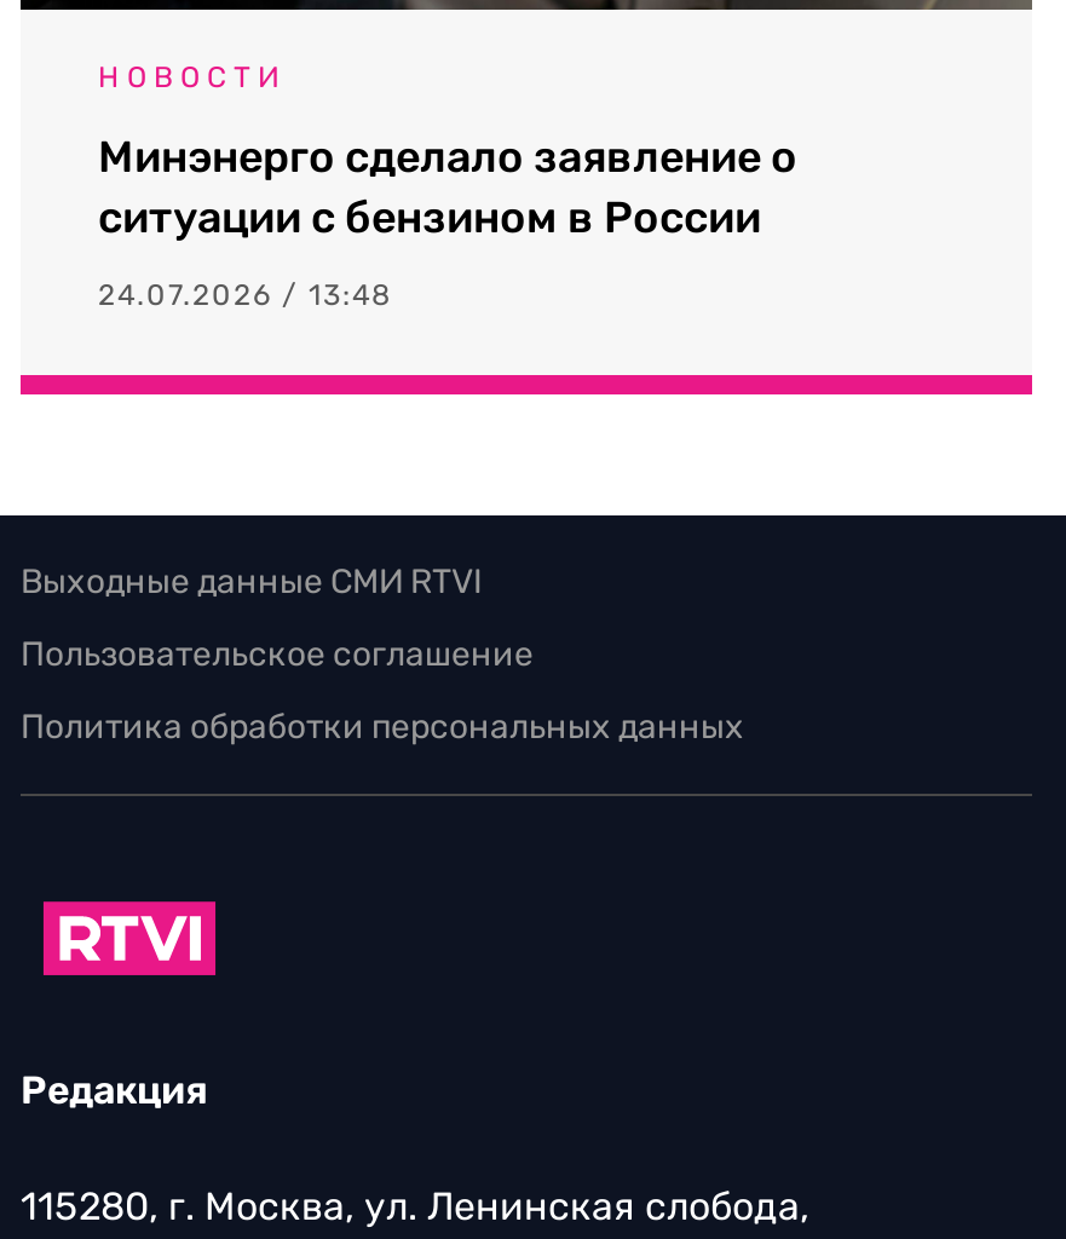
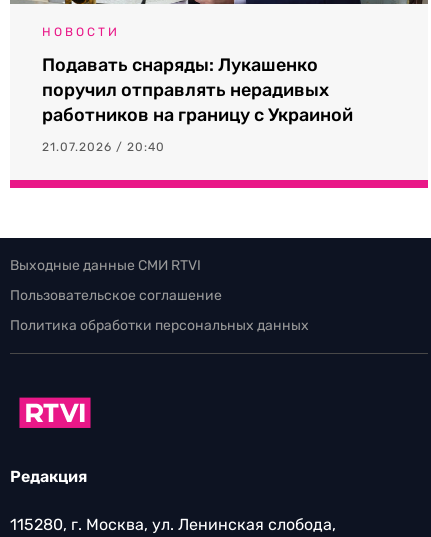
[98,131,797,245] Минэнерго сделало заявление о | ситуации с бензином в России -> [42,54,353,126] Подавать снаряды: Лукашенко | поручил отправлять нерадивых | работников на границу с Украиной
[98,279,393,313] 24.07.2026 / 13:48 -> [42,140,165,154] 21.07.2026 / 20:40

